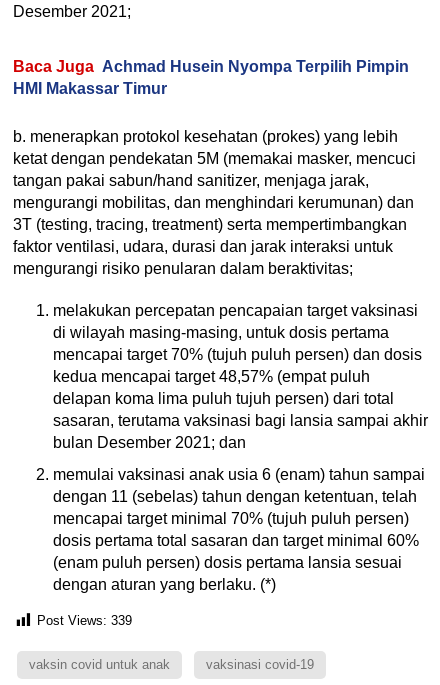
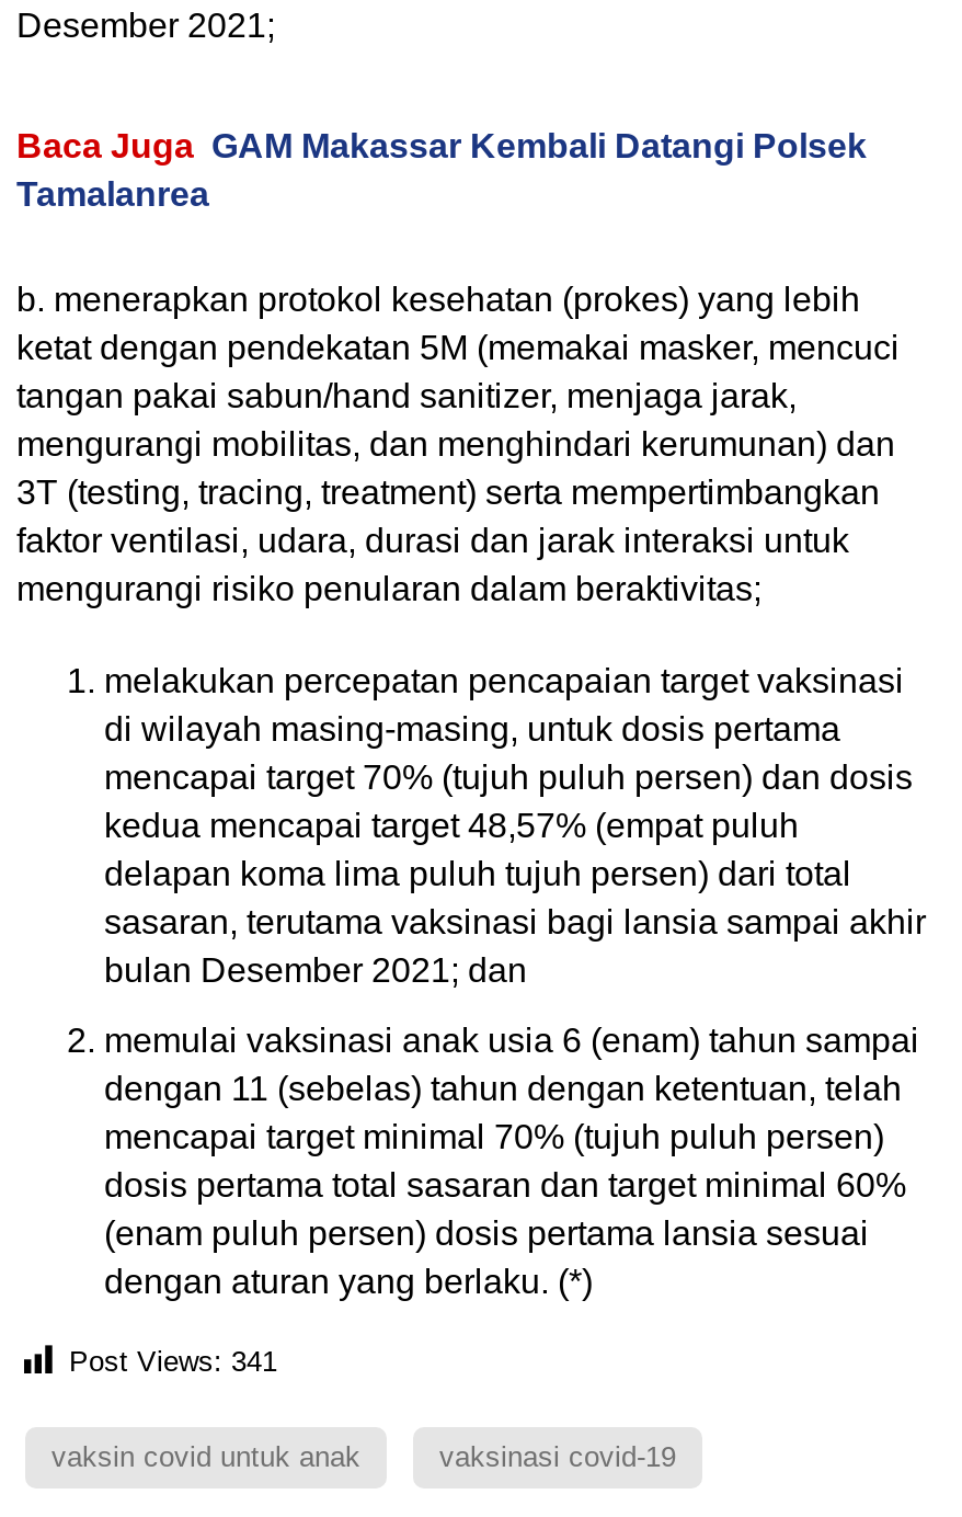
[13,58,409,97] Baca Juga Achmad Husein Nyompa Terpilih Pimpin | HMI Makassar Timur -> [16,128,867,213] Baca Juga GAM Makassar Kembali Datangi Polsek | Tamalanrea
[37,614,132,629] Post Views: 339 -> [69,1345,277,1378] Post Views: 341

